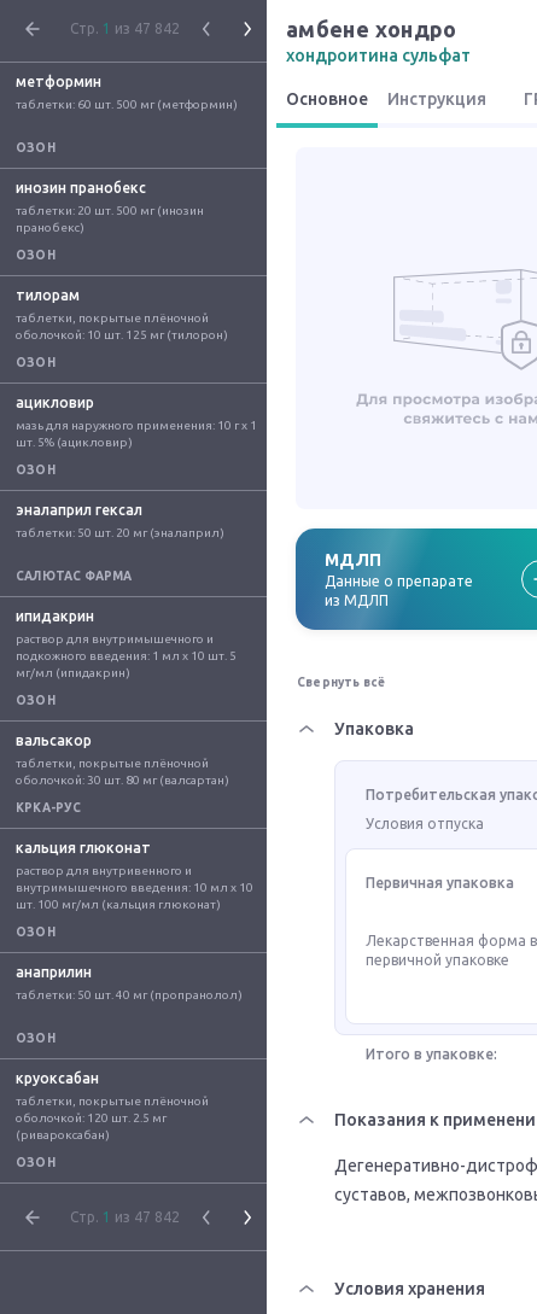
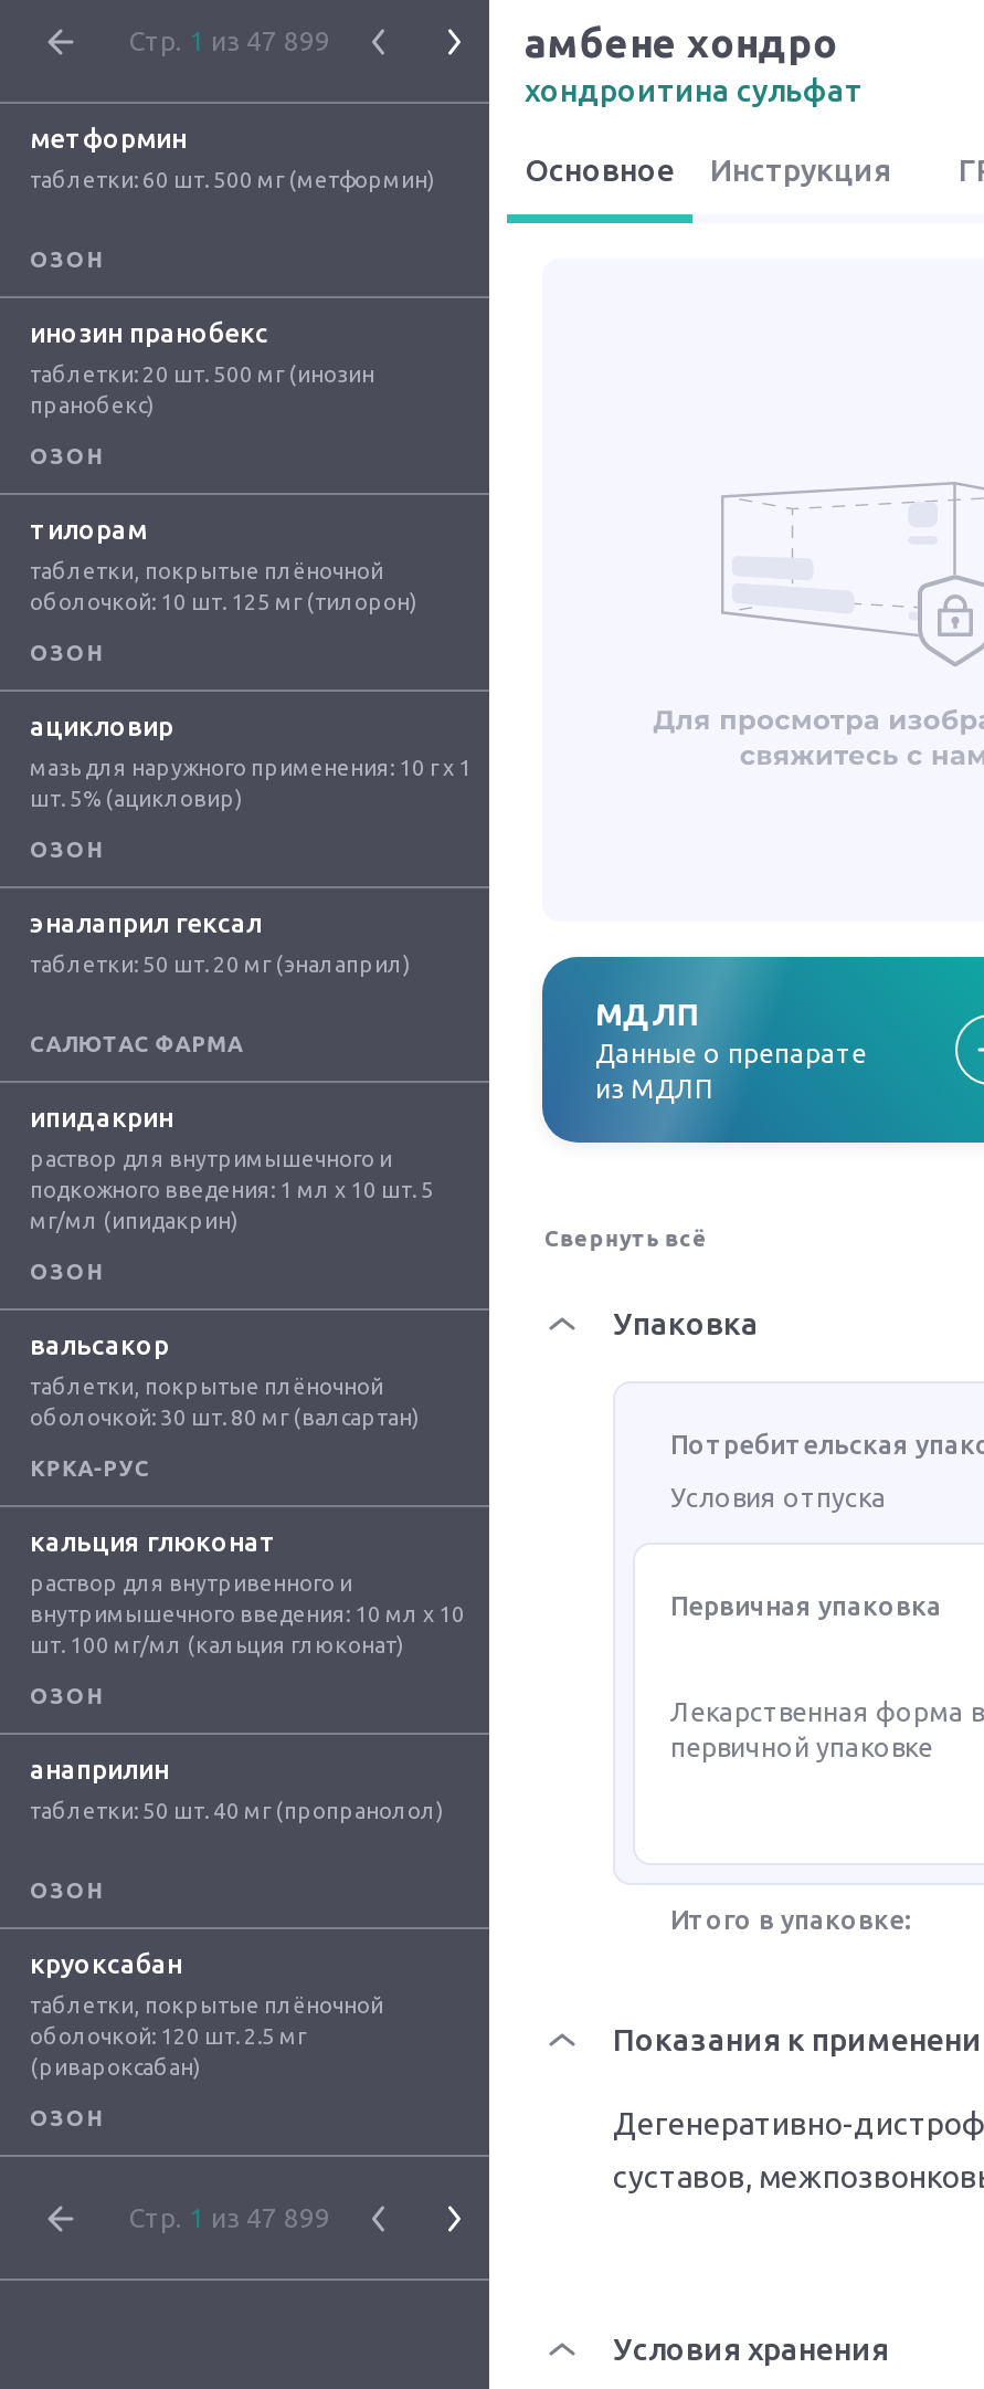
[70,21,180,36] Стр. 1 из 47 842 -> [129,27,330,55] Стр. 1 из 47 899
[70,1208,180,1224] Стр. 1 из 47 842 -> [129,2202,330,2231] Стр. 1 из 47 899

